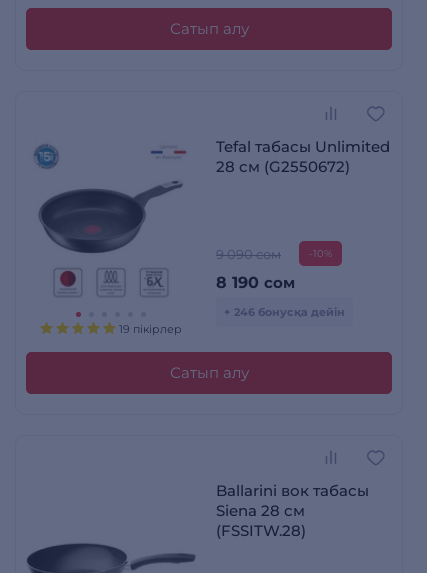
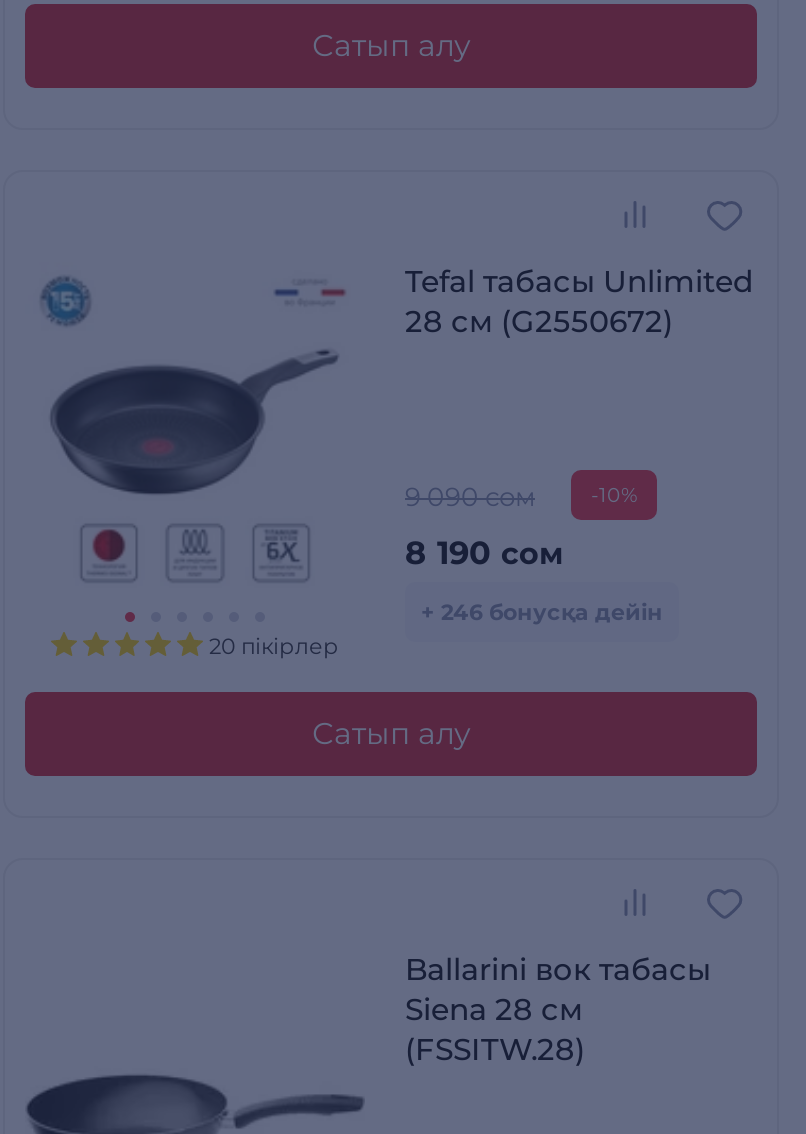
[119,322,182,336] 19 пікірлер -> [209,632,339,660] 20 пікірлер

